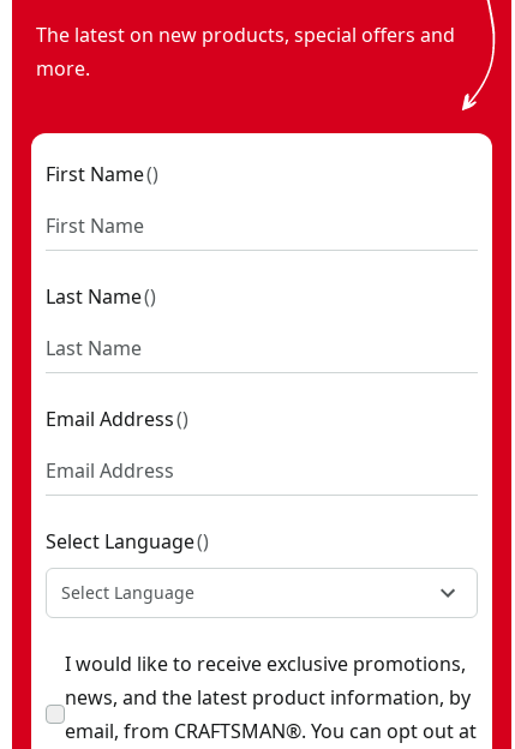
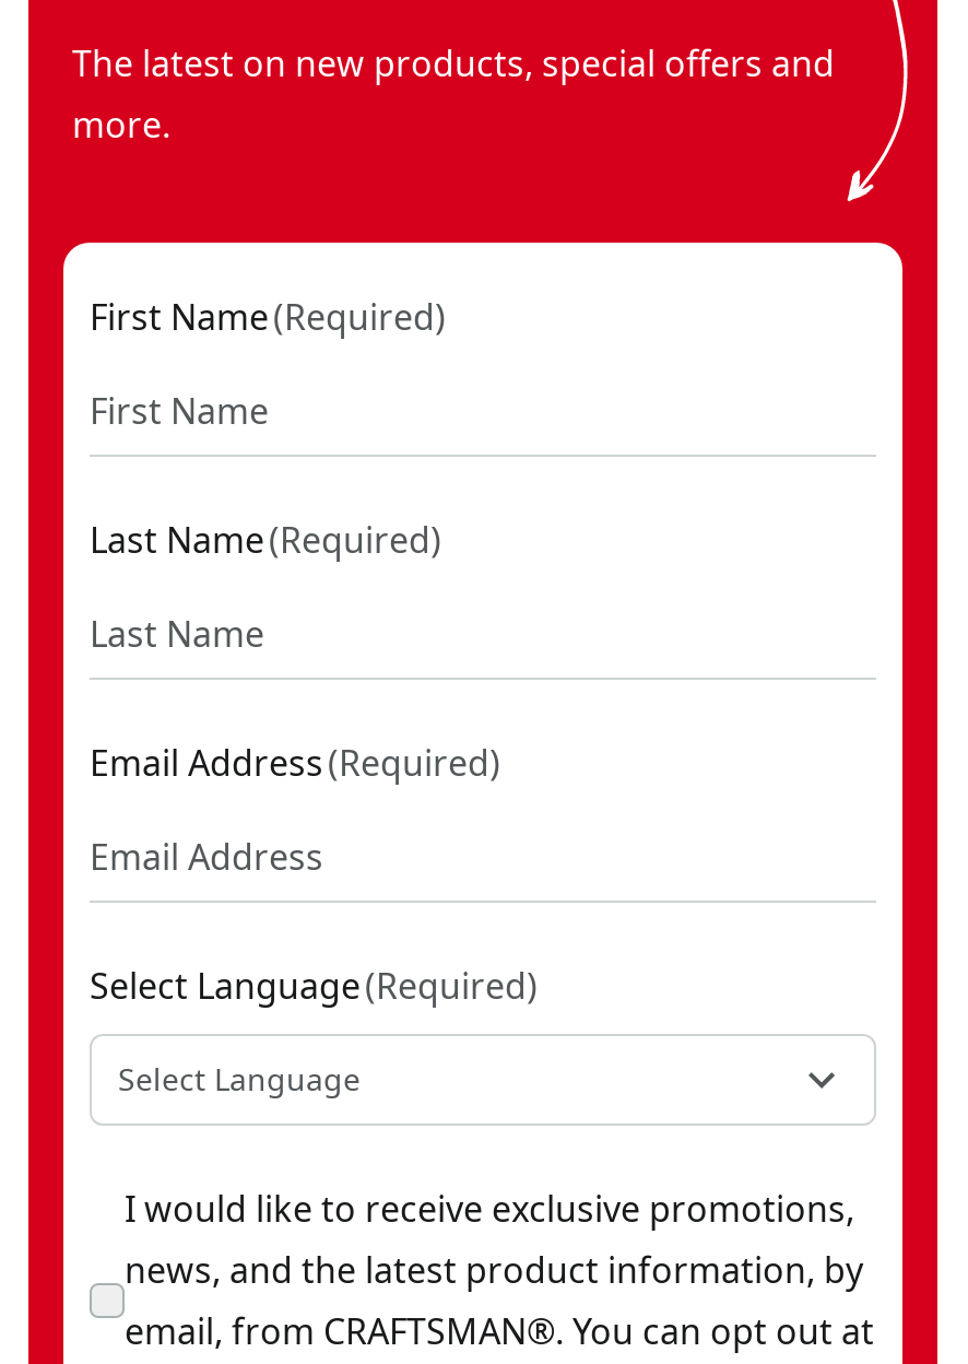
[46,161,158,187] First Name () -> [90,293,446,341] First Name (Required)
[46,283,156,310] Last Name () -> [90,516,441,564] Last Name (Required)
[46,406,188,432] Email Address () -> [90,739,500,787] Email Address (Required)
[46,528,209,555] Select Language () -> [90,962,538,1010] Select Language (Required)

